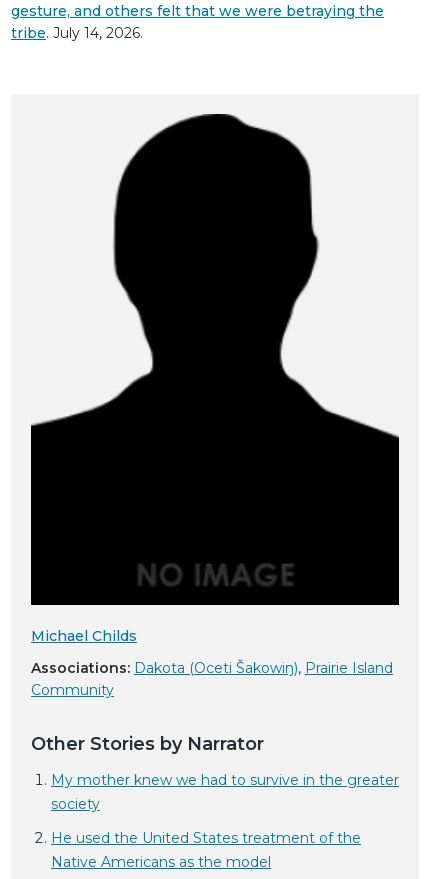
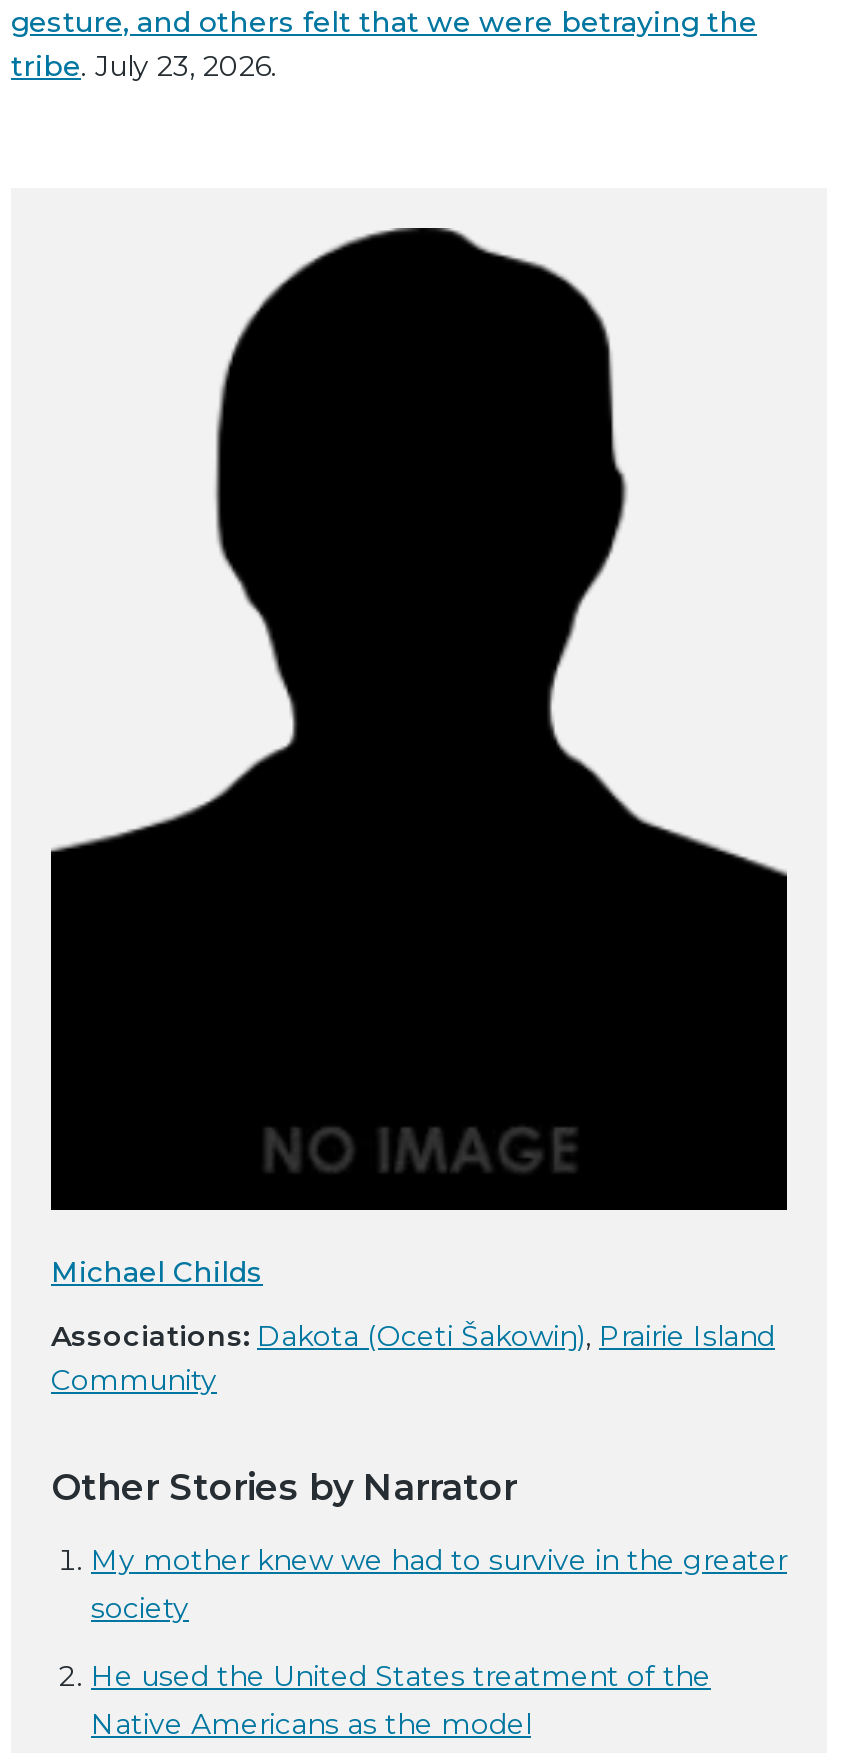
[11,24,143,42] tribe. July 14, 2026. -> [11,48,277,84] tribe. July 23, 2026.

